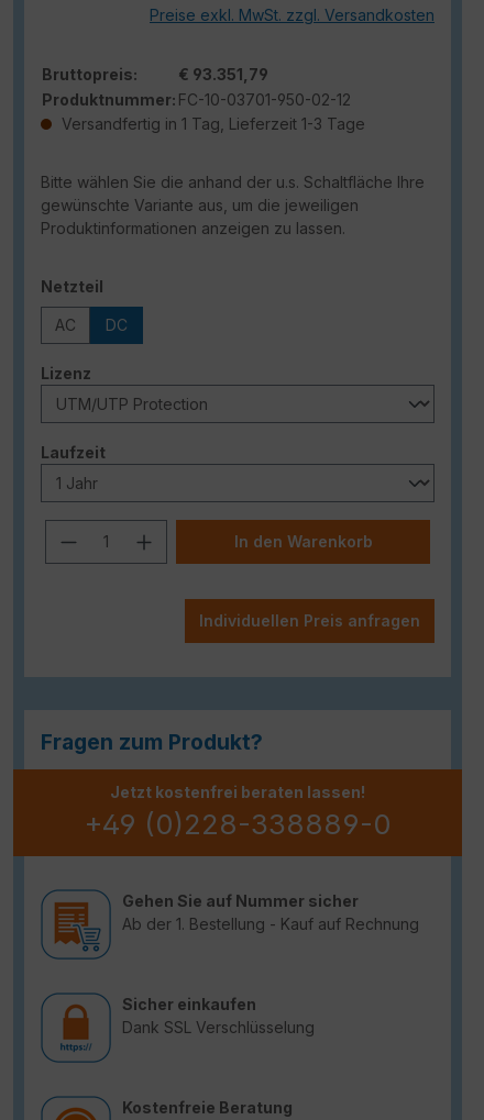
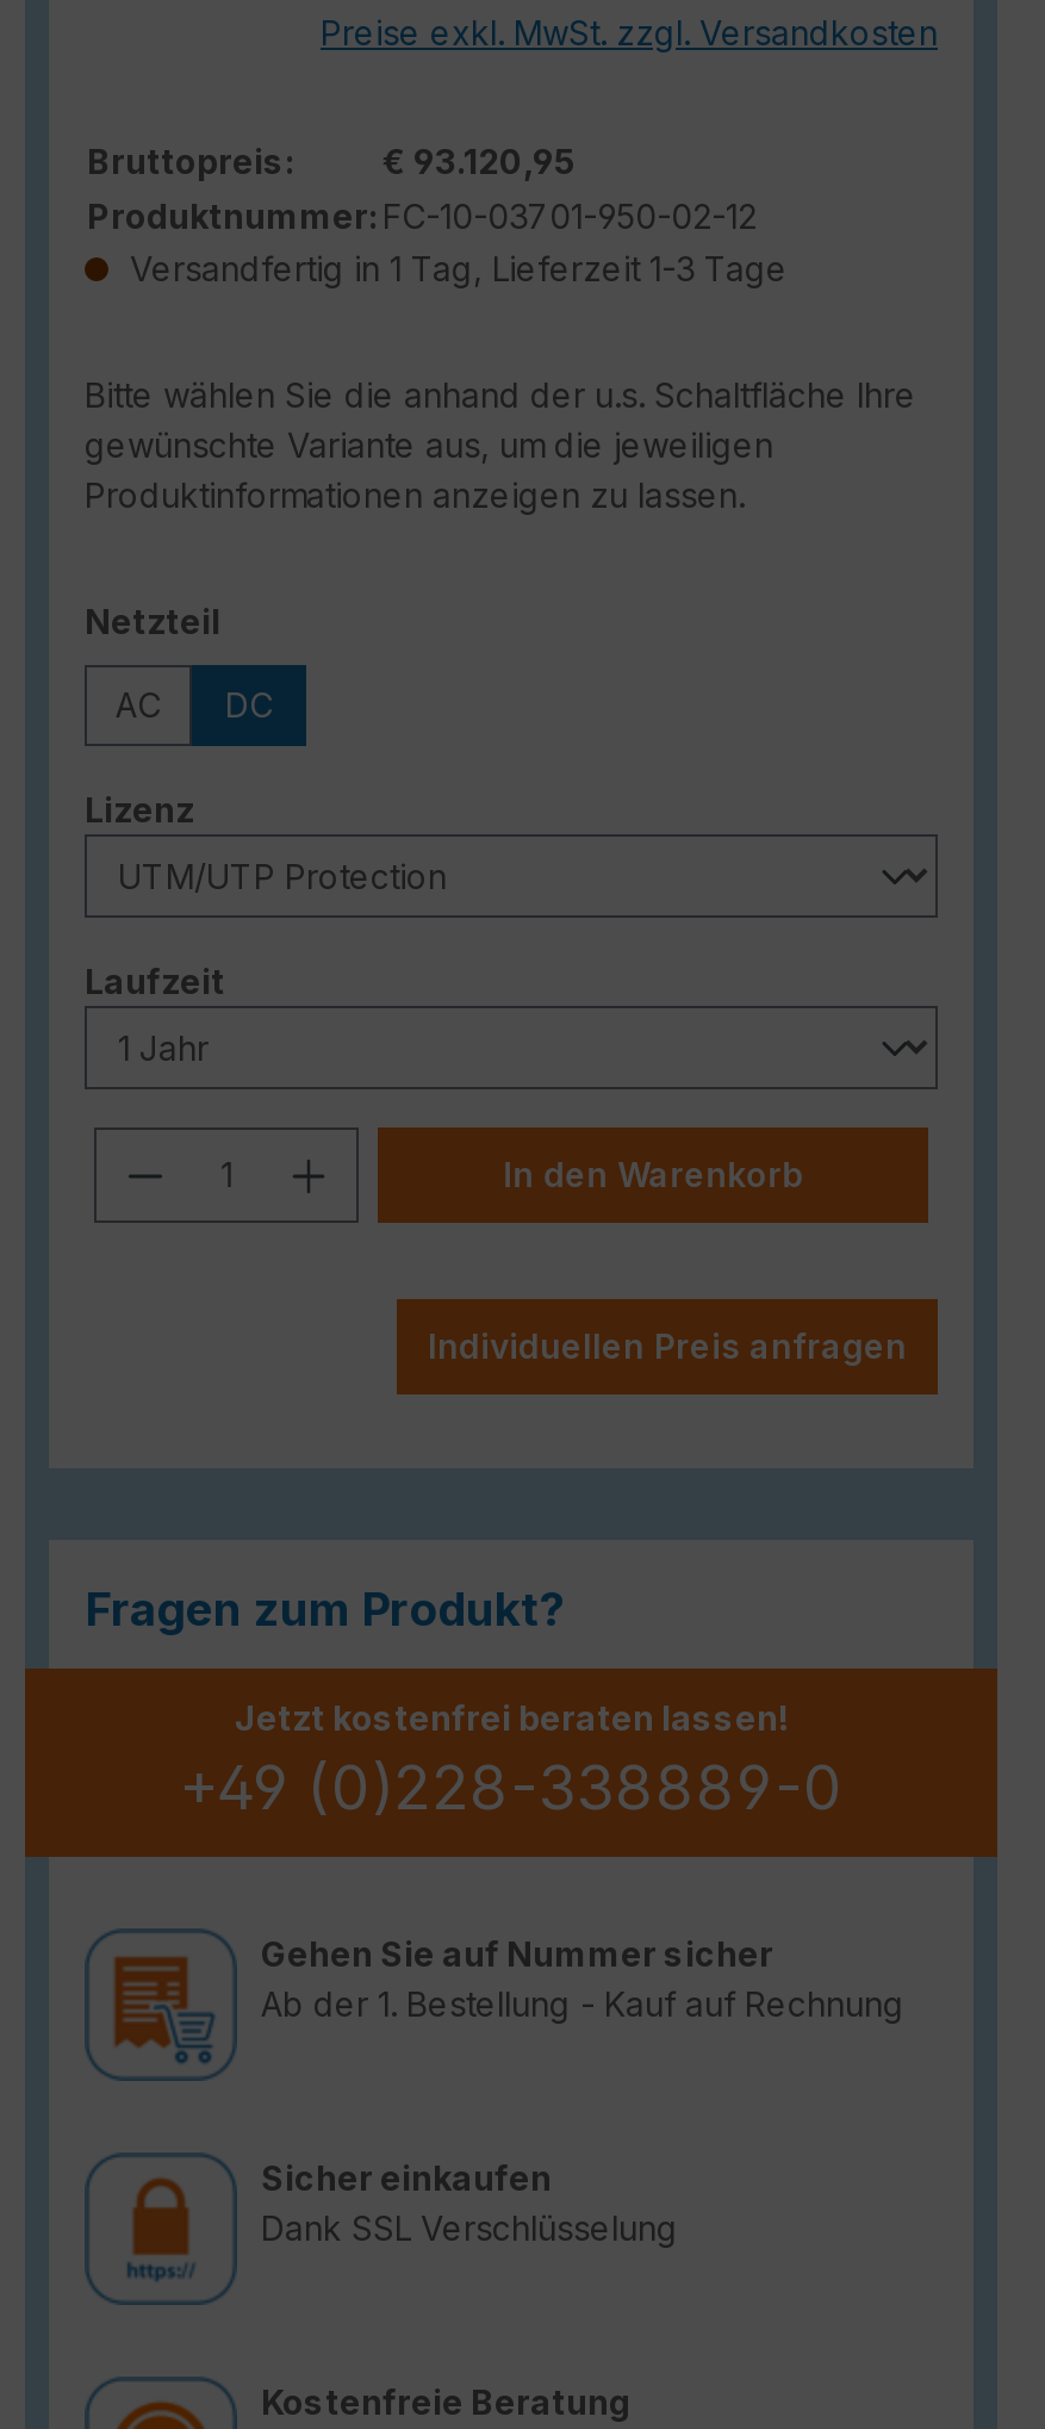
[178,65,268,83] € 93.351,79 -> [382,140,576,181] € 93.120,95

